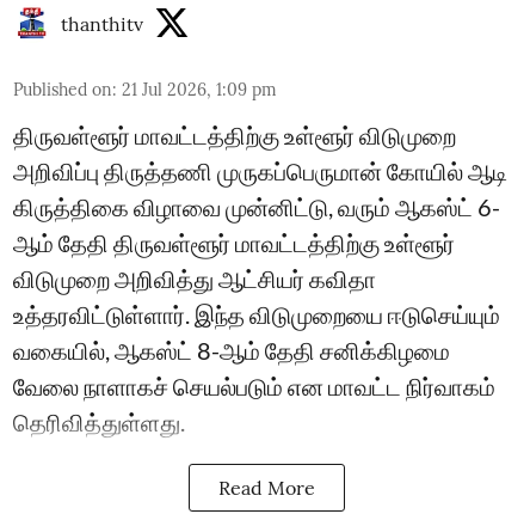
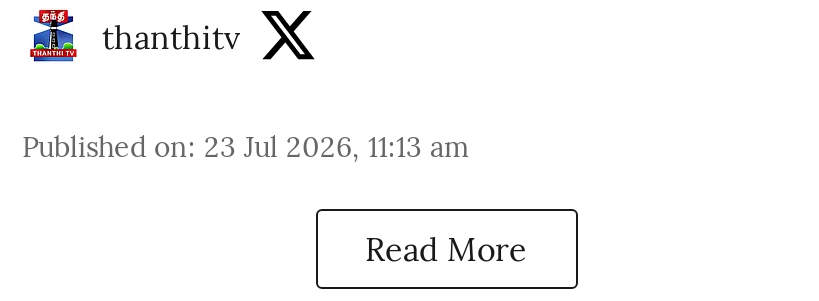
[13,79,507,436] Published on: 21 Jul 2026, 1:09 pm | திருவள்ளூர் மாவட்டத்திற்கு உள்ளூர் விடுமுறை | அறிவிப்பு திருத்தணி முருகப்பெருமான் கோயில் ஆடி | கிருத்திகை விழாவை முன்னிட்டு, வரும் ஆகஸ்ட் 6- | ஆம் தேதி திருவள்ளூர் மாவட்டத்திற்கு உள்ளூர் | விடுமுறை அறிவித்து ஆட்சியர் கவிதா | உத்தரவிட்டுள்ளார். இந்த விடுமுறையை ஈடுசெய்யும் | வகையில், ஆகஸ்ட் 8-ஆம் தேதி சனிக்கிழமை | வேலை நாளாகச் செயல்படும் என மாவட்ட நிர்வாகம் | தெரிவித்துள்ளது. -> [22,129,470,165] Published on: 23 Jul 2026, 11:13 am

